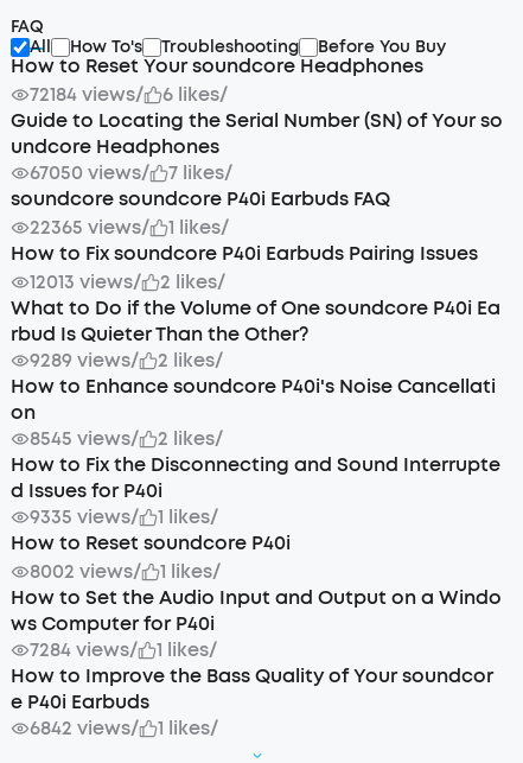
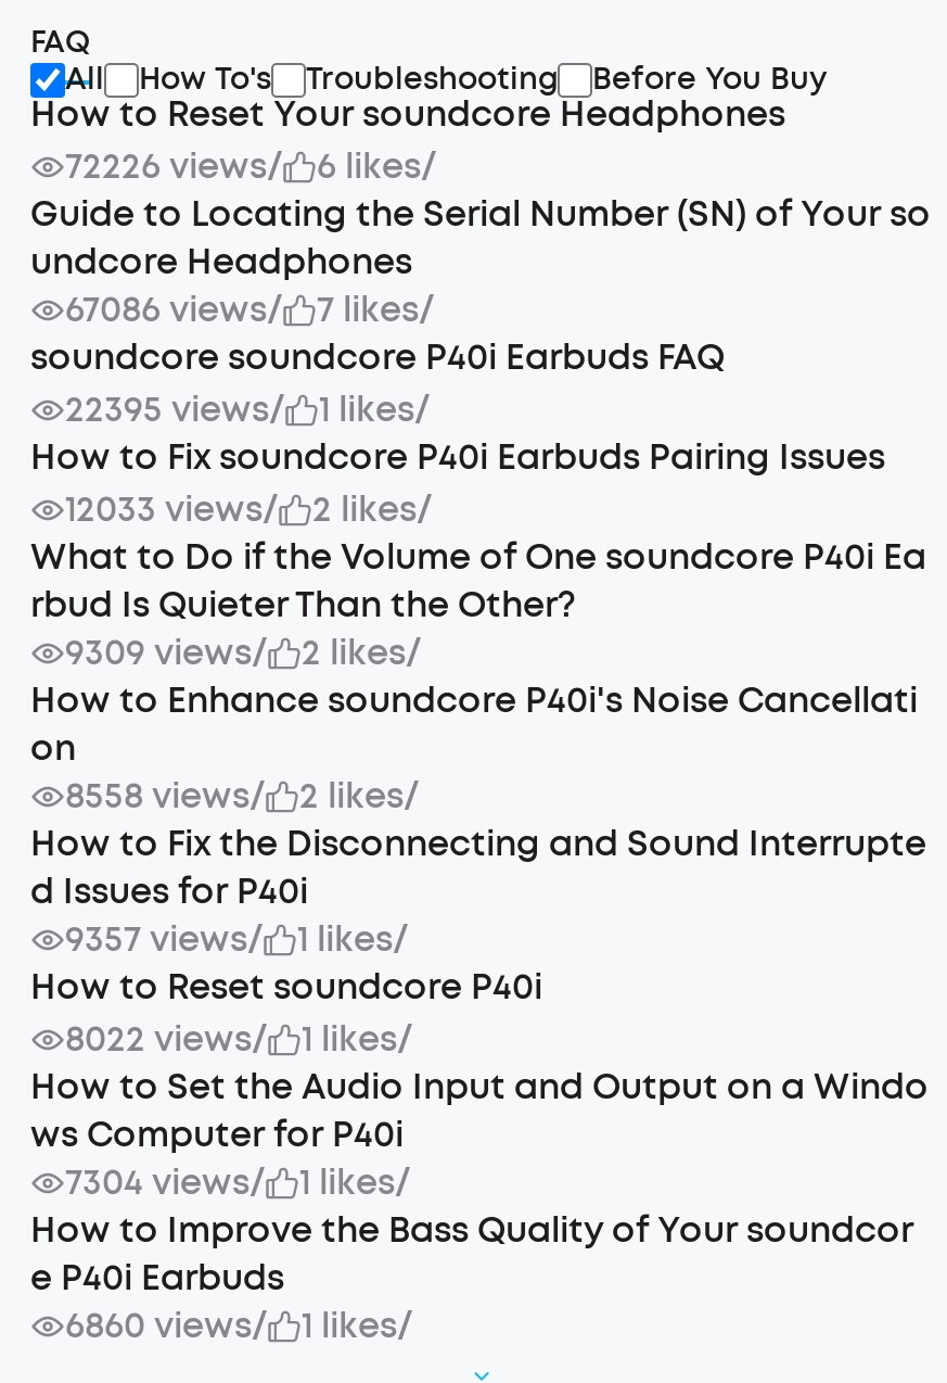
[30,82,143,107] 72184 views/ -> [65,143,282,189] 72226 views/
[30,160,232,185] 67050 views/ 7 likes/ -> [65,287,434,332] 67086 views/ 7 likes/
[30,215,149,240] 22365 views/ -> [65,386,284,432] 22395 views/
[30,269,225,294] 12013 views/ 2 likes/ -> [65,486,432,532] 12033 views/ 2 likes/
[30,348,223,373] 9289 views/ 2 likes/ -> [65,630,421,675] 9309 views/ 2 likes/
[30,426,223,451] 8545 views/ 2 likes/ -> [65,773,419,819] 8558 views/ 2 likes/
[30,504,139,529] 9335 views/ -> [65,916,263,962] 9357 views/
[30,559,141,584] 8002 views/ -> [65,1016,267,1062] 8022 views/
[30,637,138,662] 7284 views/ -> [65,1159,265,1205] 7304 views/
[30,716,139,740] 6842 views/ -> [65,1303,267,1348] 6860 views/

